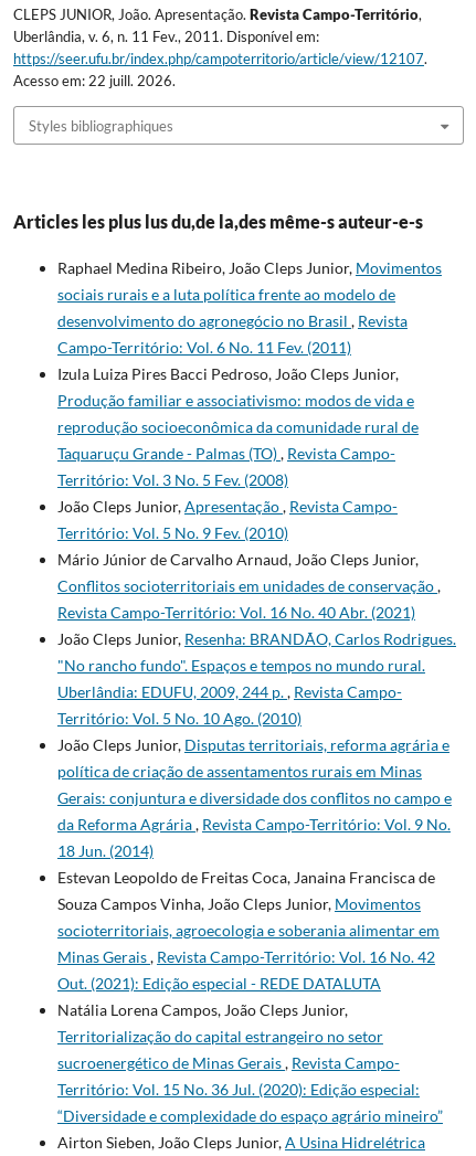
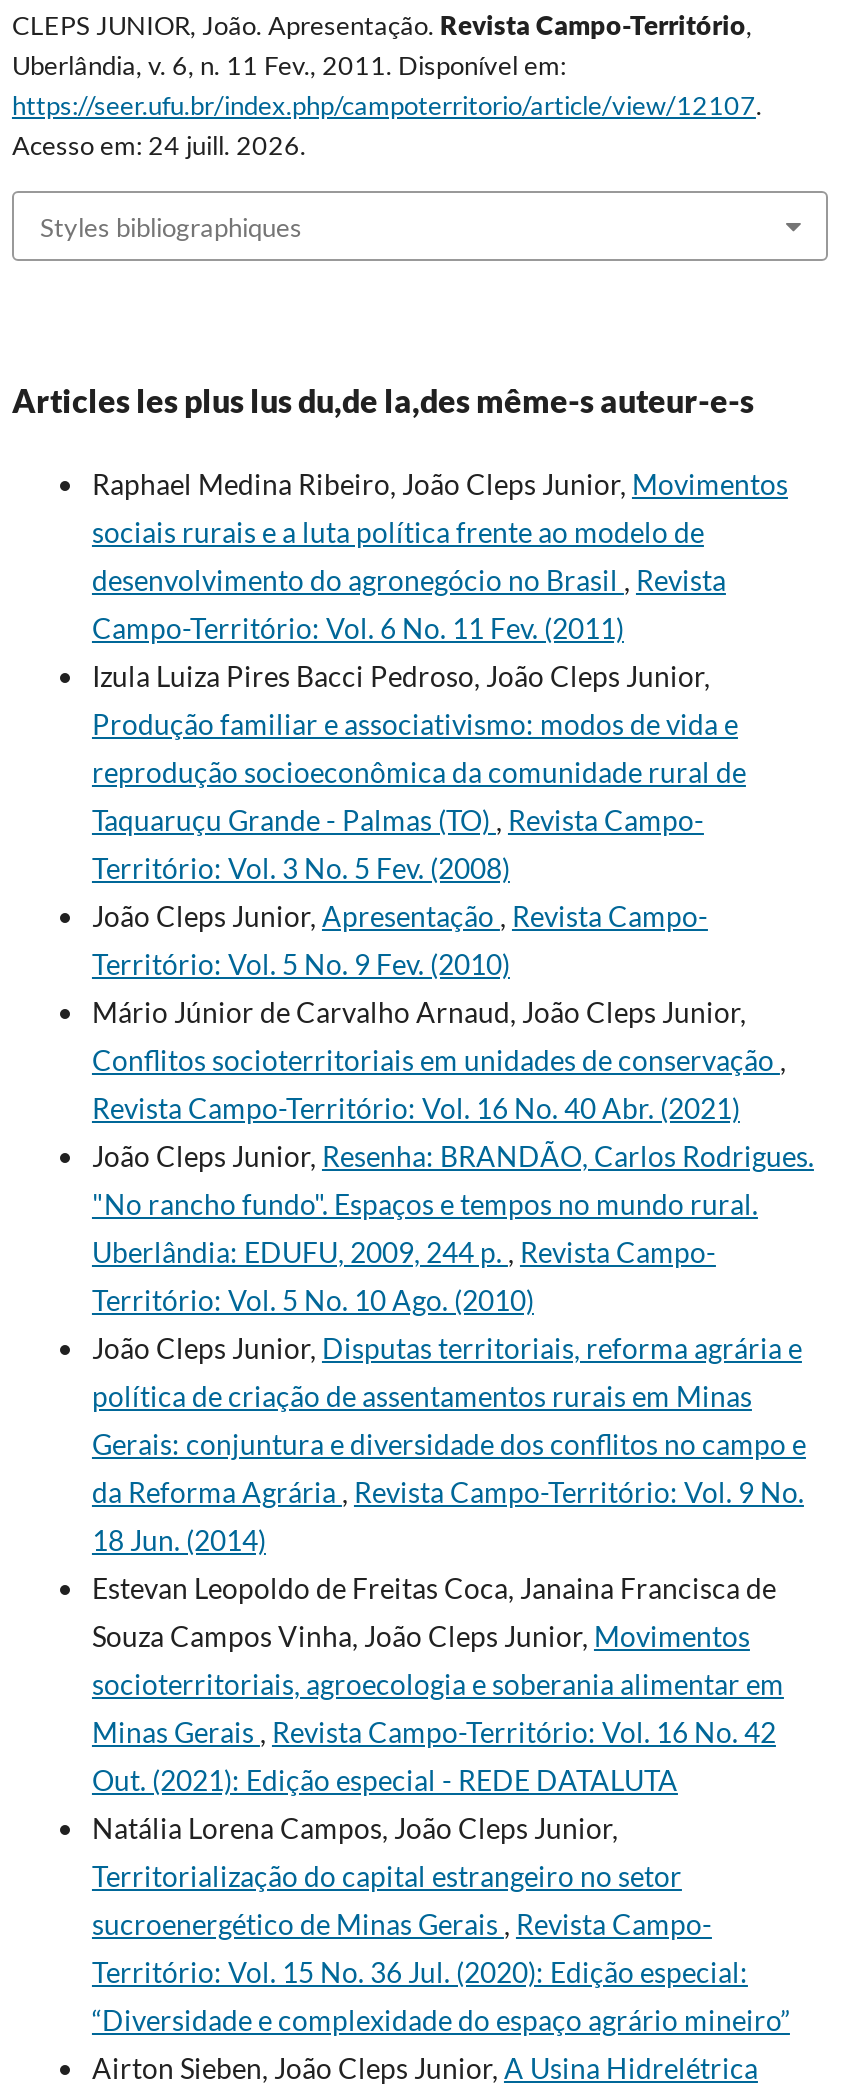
[13,72,176,90] Acesso em: 22 juill. 2026. -> [12,129,306,161] Acesso em: 24 juill. 2026.

